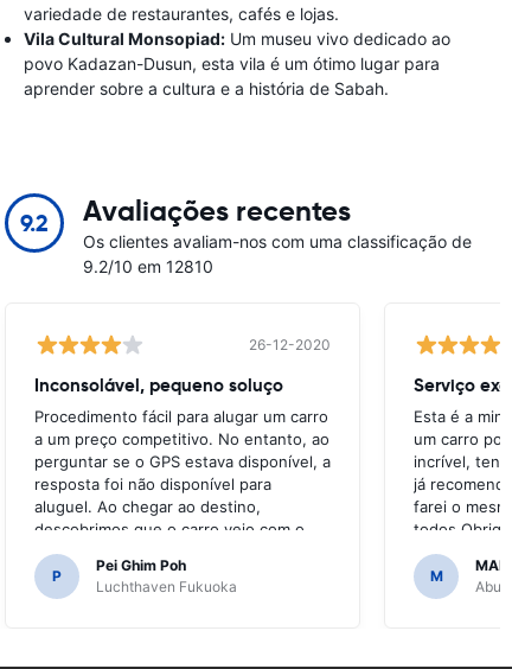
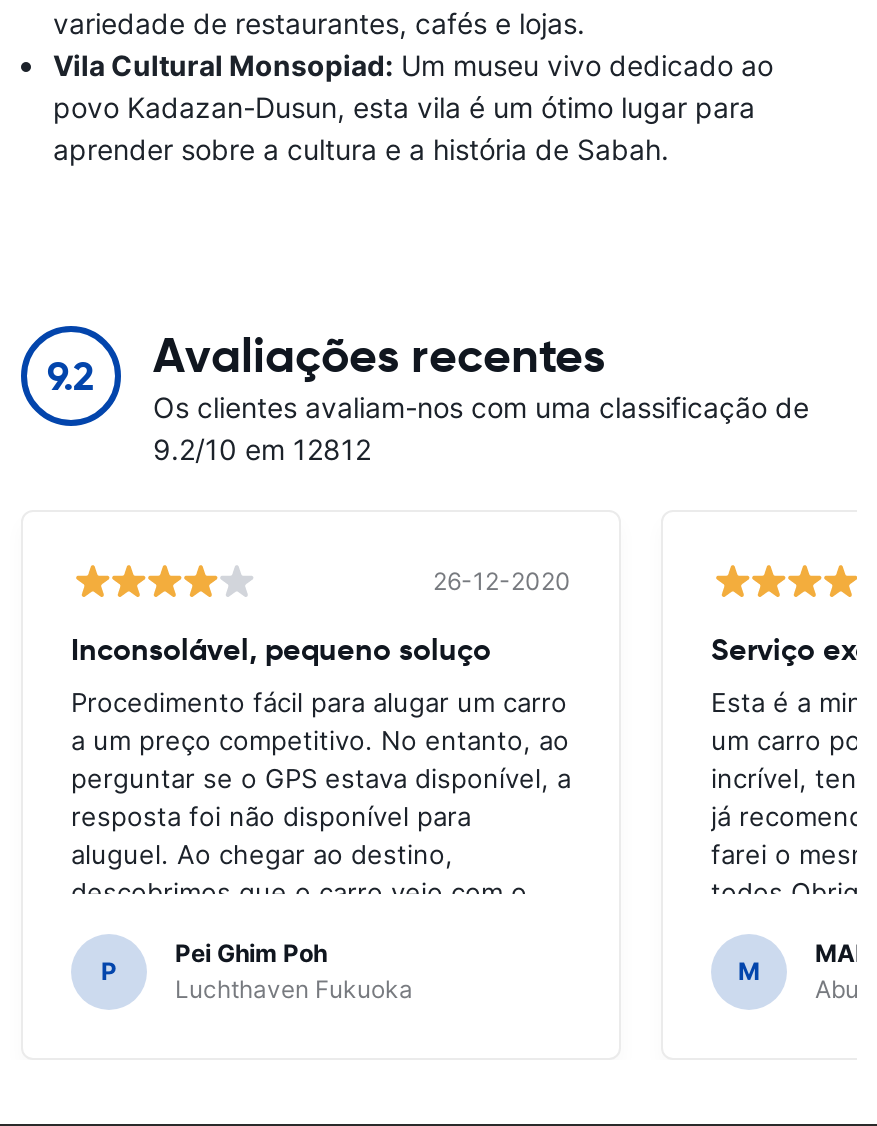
[83,256,213,276] 9.2/10 em 12810 -> [153,432,371,466] 9.2/10 em 12812

